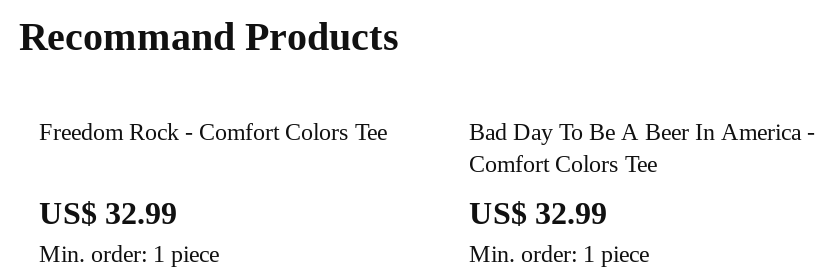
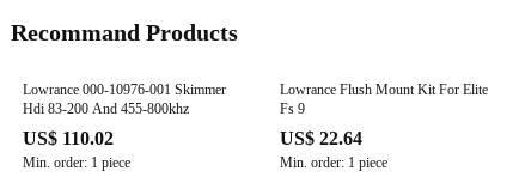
[39,117,387,145] Freedom Rock - Comfort Colors Tee -> [23,81,226,117] Lowrance 000-10976-001 Skimmer | Hdi 83-200 And 455-800khz
[469,117,815,177] Bad Day To Be A Beer In America - | Comfort Colors Tee -> [280,81,488,117] Lowrance Flush Mount Kit For Elite | Fs 9
[39,195,177,229] US$ 32.99 -> [23,127,114,148] US$ 110.02
[469,195,607,229] US$ 32.99 -> [280,127,362,148] US$ 22.64

